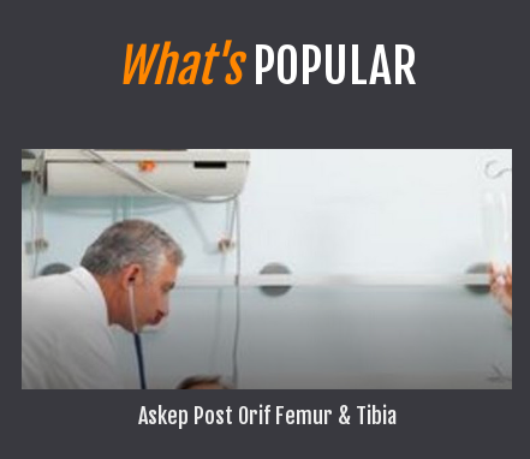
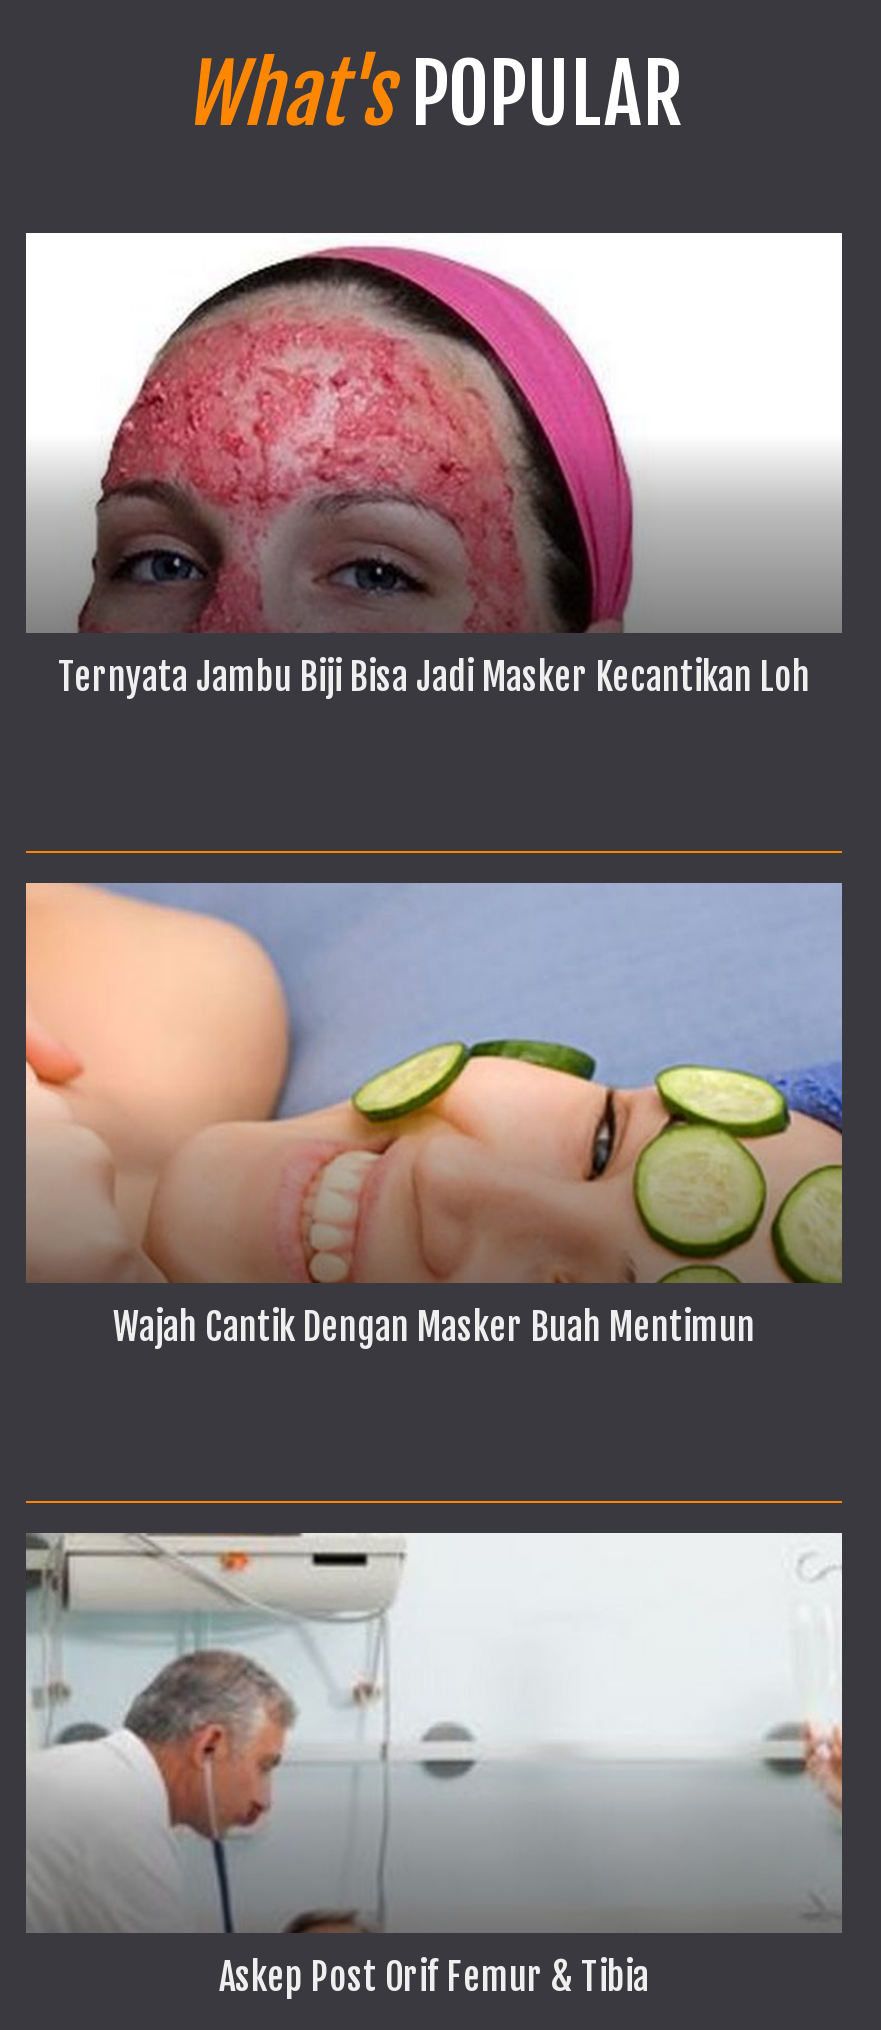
none -> [24,231,844,699] [image] | Ternyata Jambu Biji Bisa Jadi Masker Kecantikan Loh
none -> [24,881,844,1349] [image] | Wajah Cantik Dengan Masker Buah Mentimun

